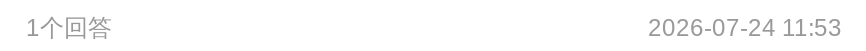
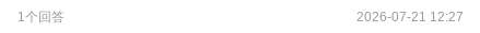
[648,14,842,42] 2026-07-24 11:53 -> [356,10,464,24] 2026-07-21 12:27

